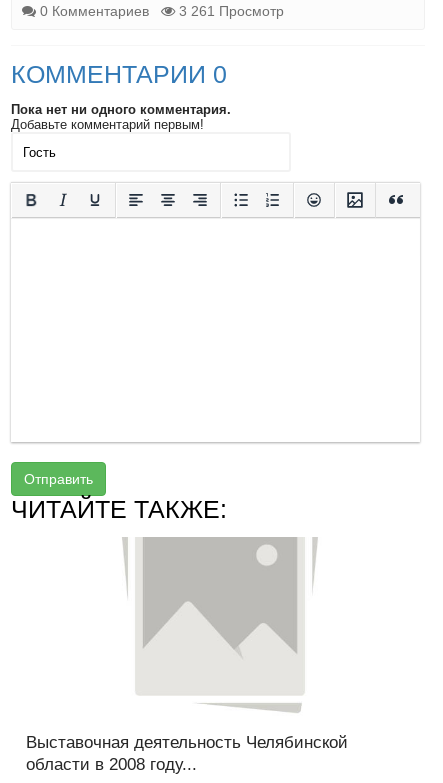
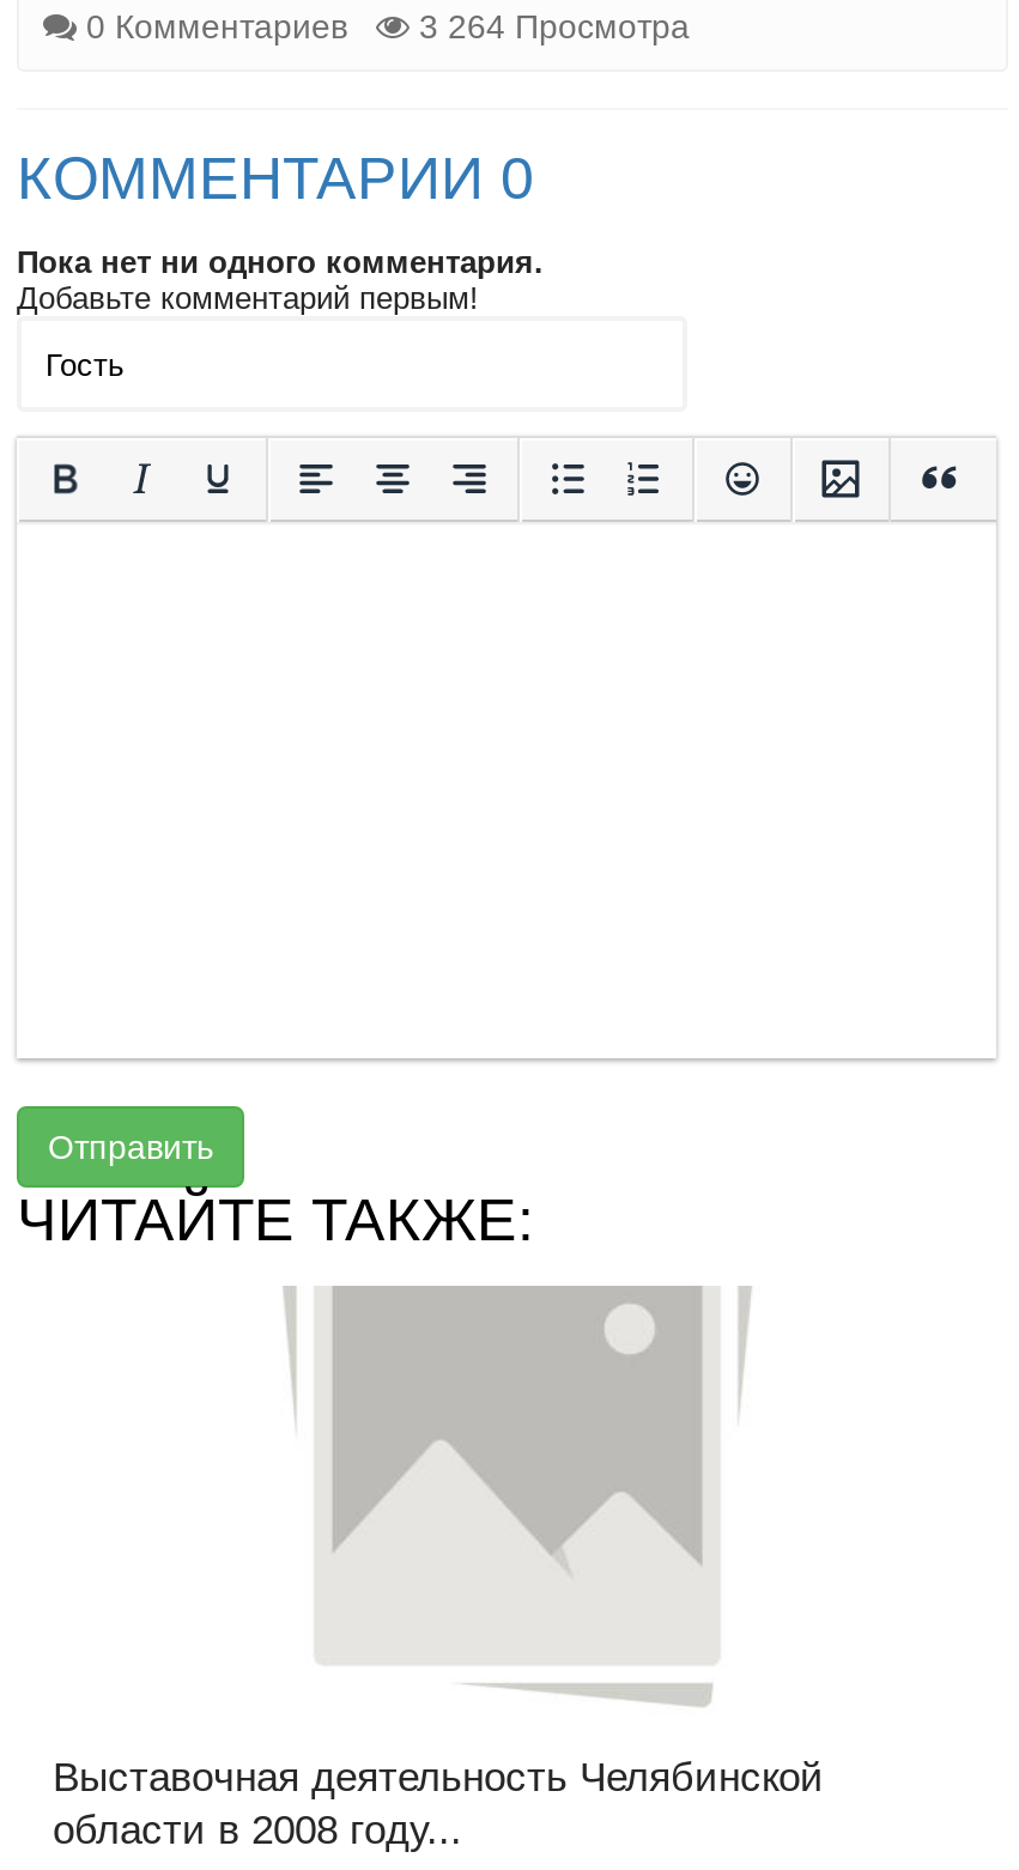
[40,3,284,19] 0 Комментариев 3 261 Просмотр -> [86,7,690,45] 0 Комментариев 3 264 Просмотра

